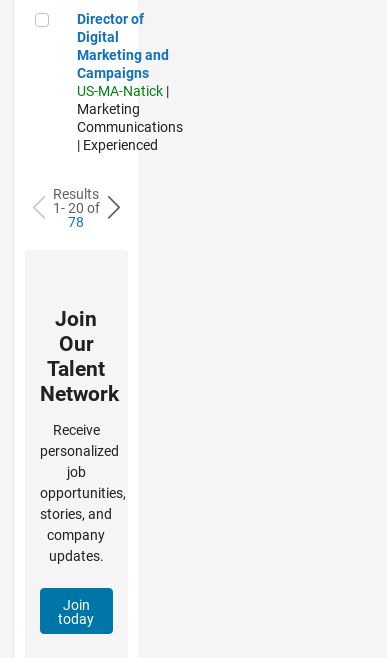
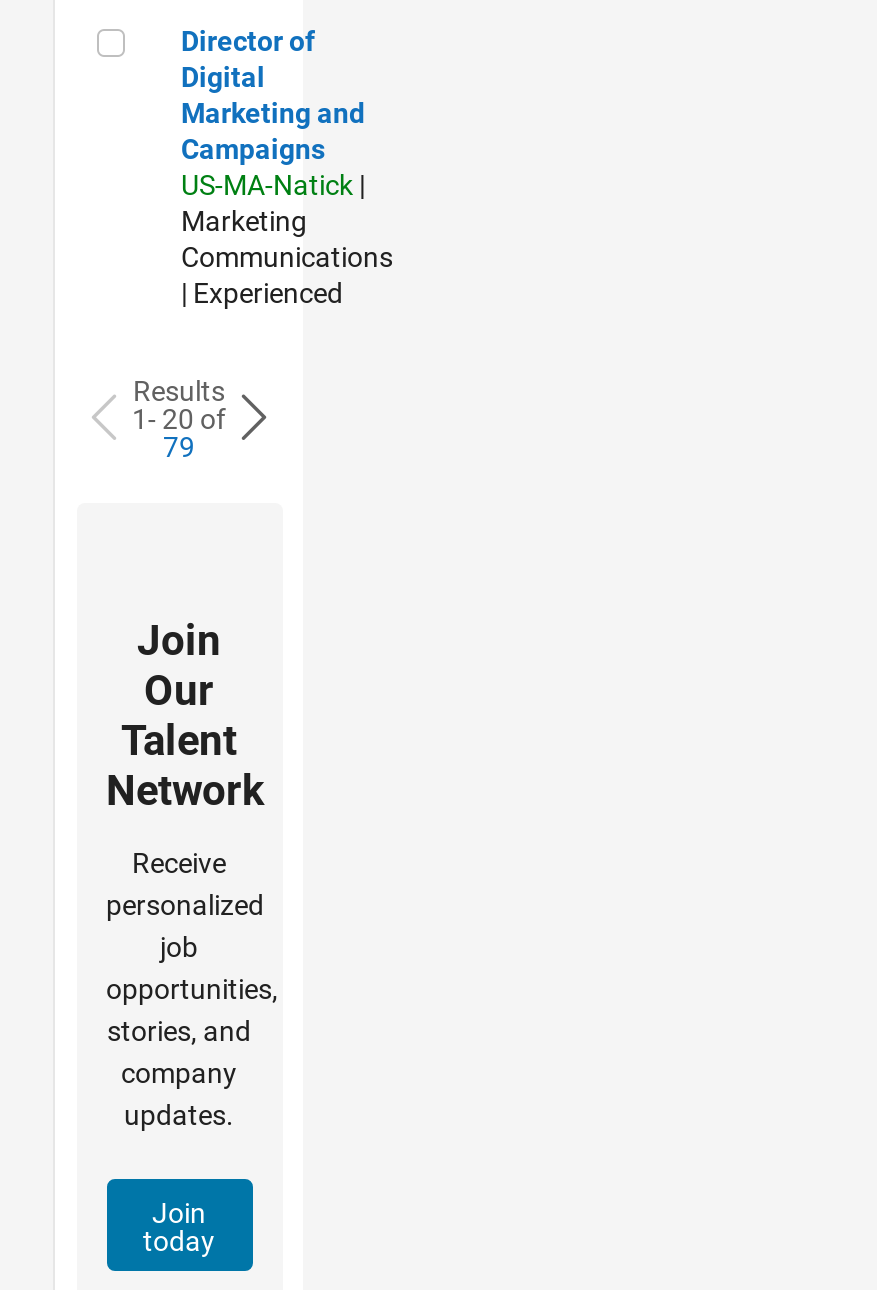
[68,214,84,230] 78 -> [163,431,195,463] 79

